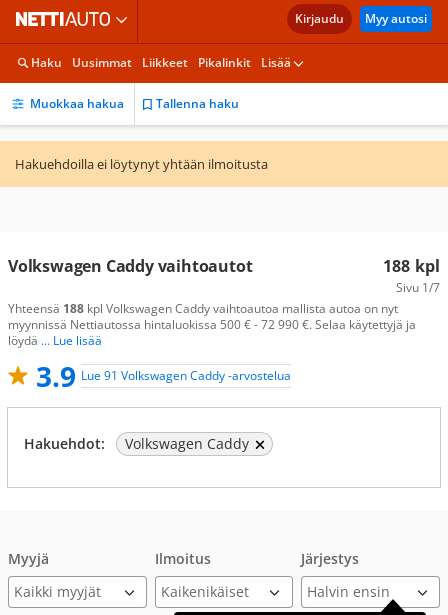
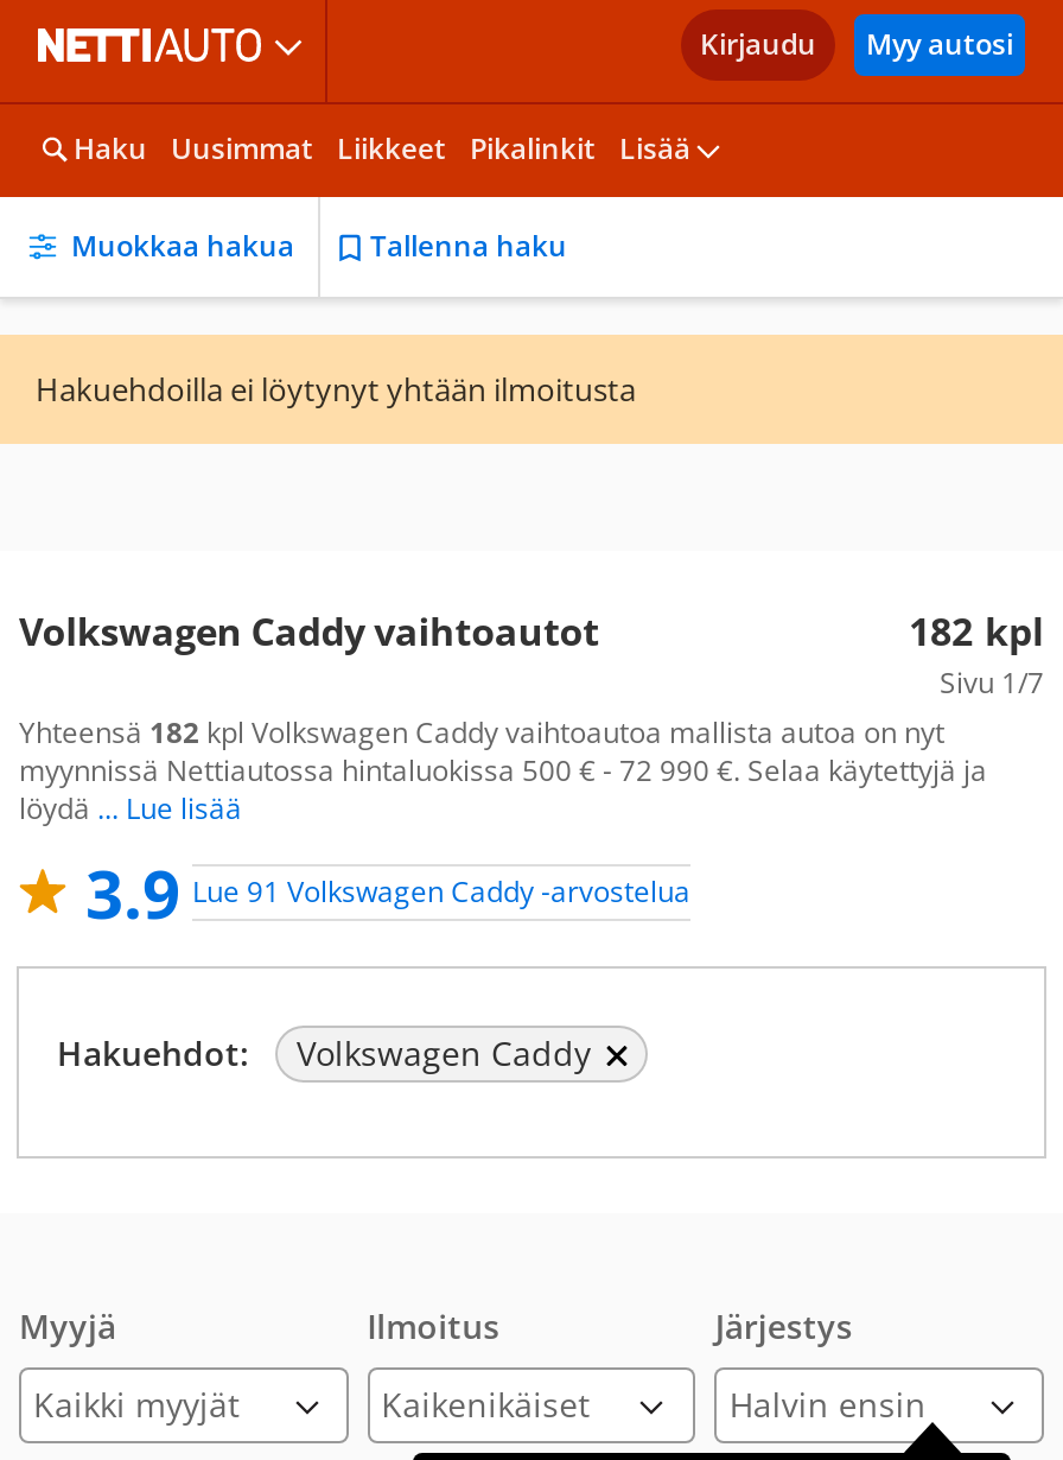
[383,255,440,277] 188 kpl -> [909,605,1044,658] 182 kpl
[8,300,398,317] Yhteensä 188 kpl Volkswagen Caddy vaihtoautoa mallista autoa on nyt -> [19,712,944,753] Yhteensä 182 kpl Volkswagen Caddy vaihtoautoa mallista autoa on nyt

